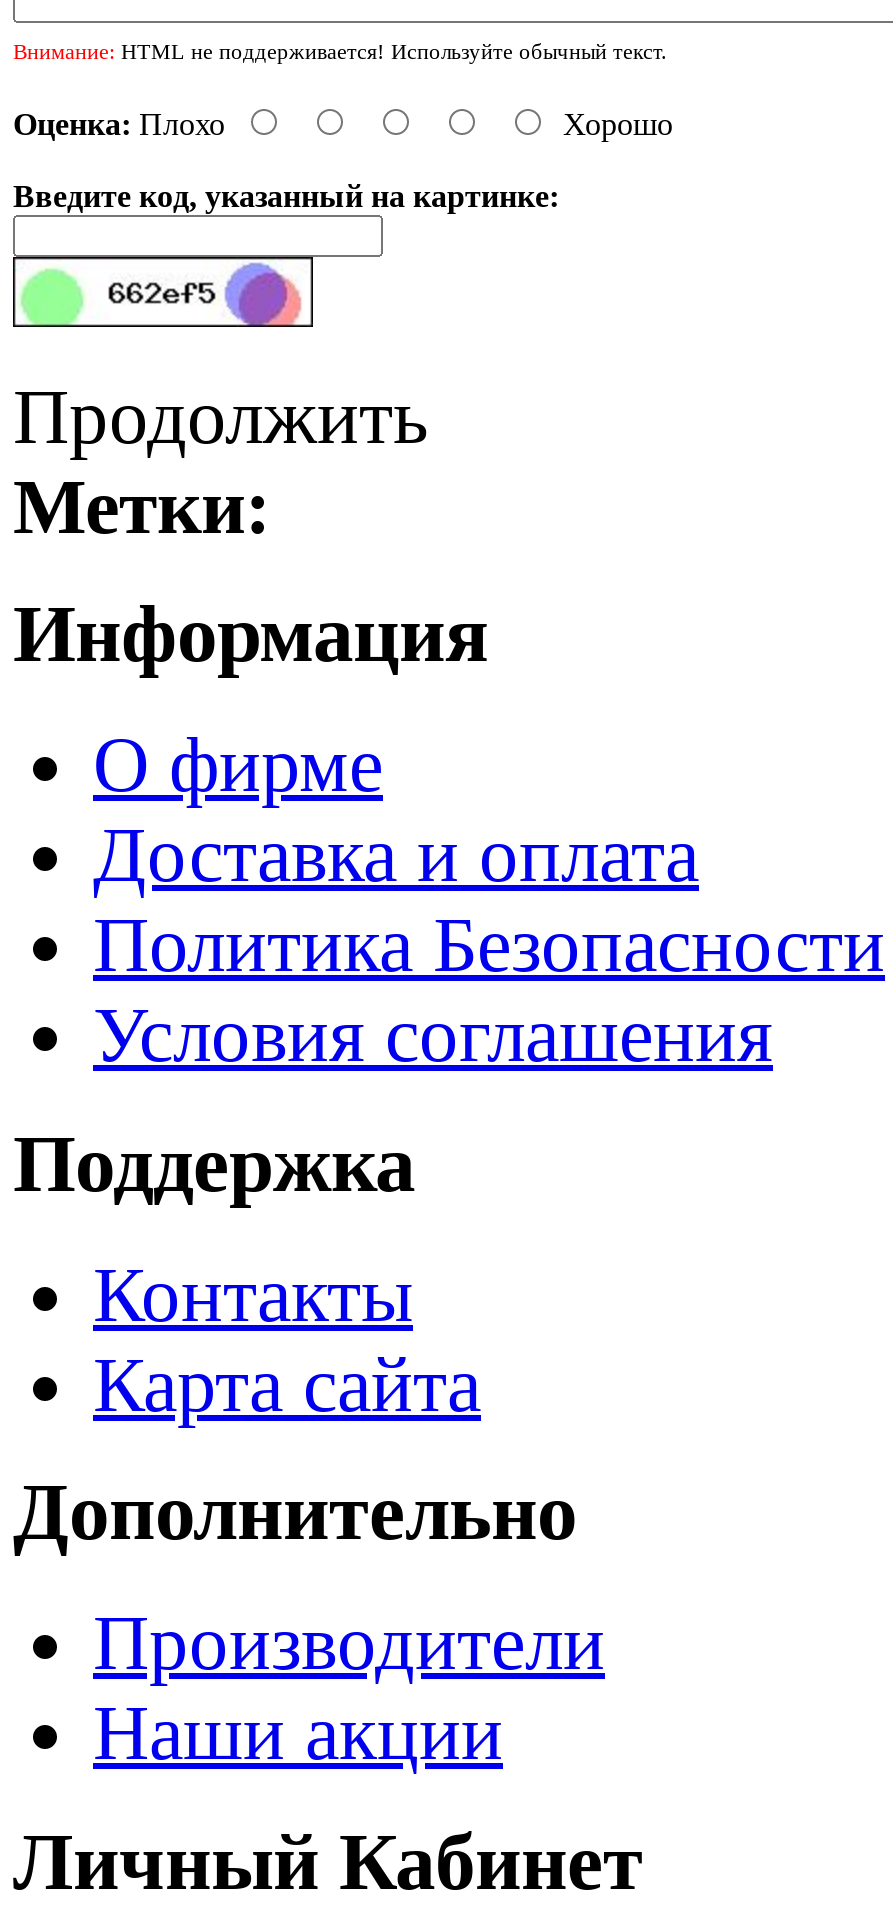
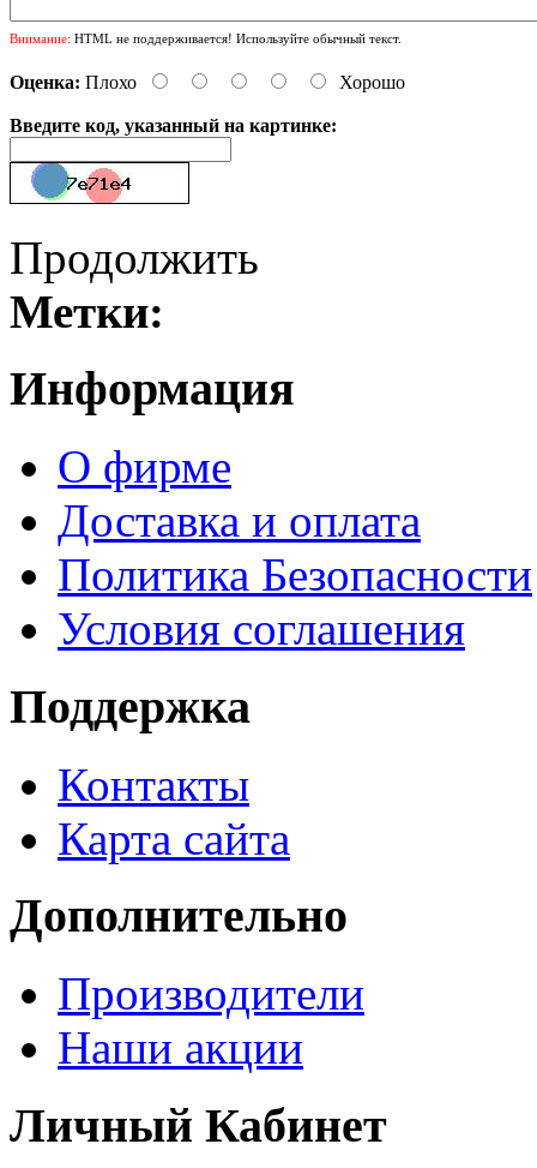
[19,259,303,327] [image] -> [13,162,182,204] [image]

